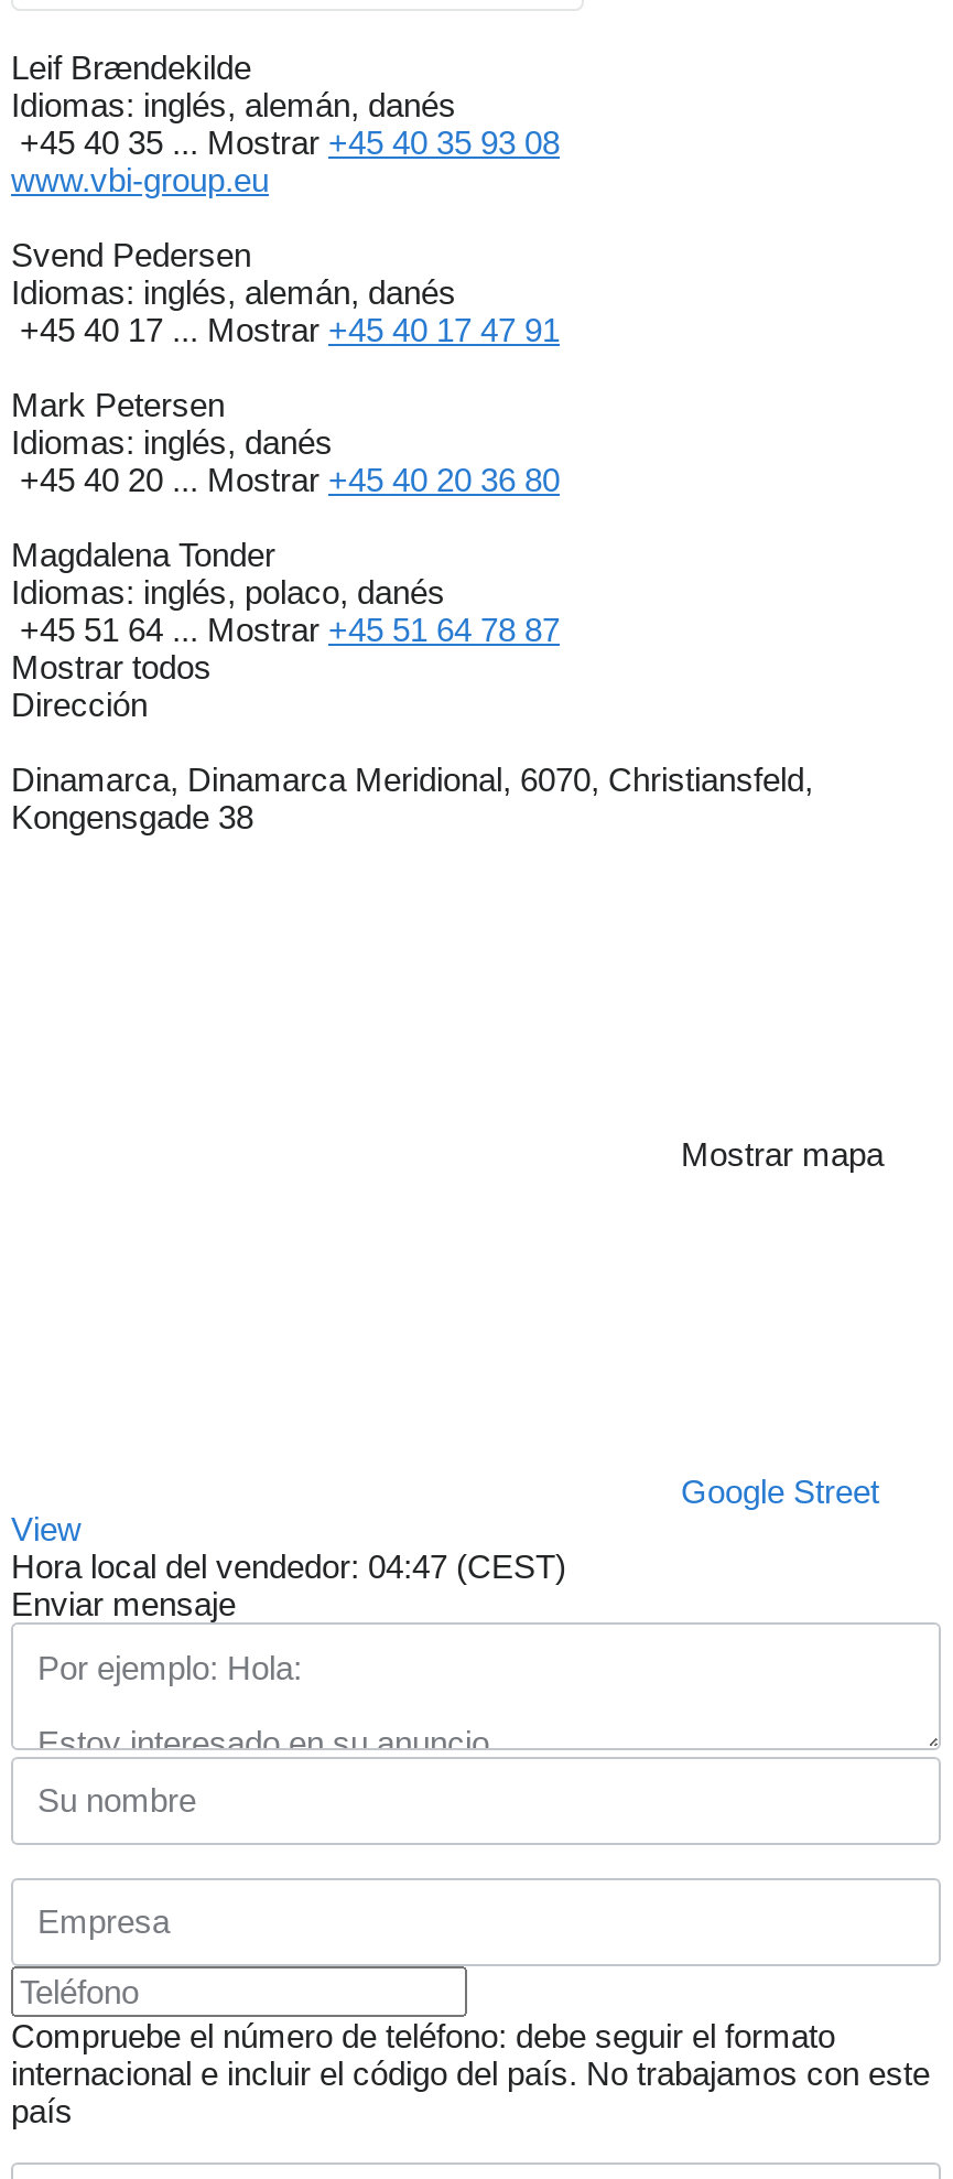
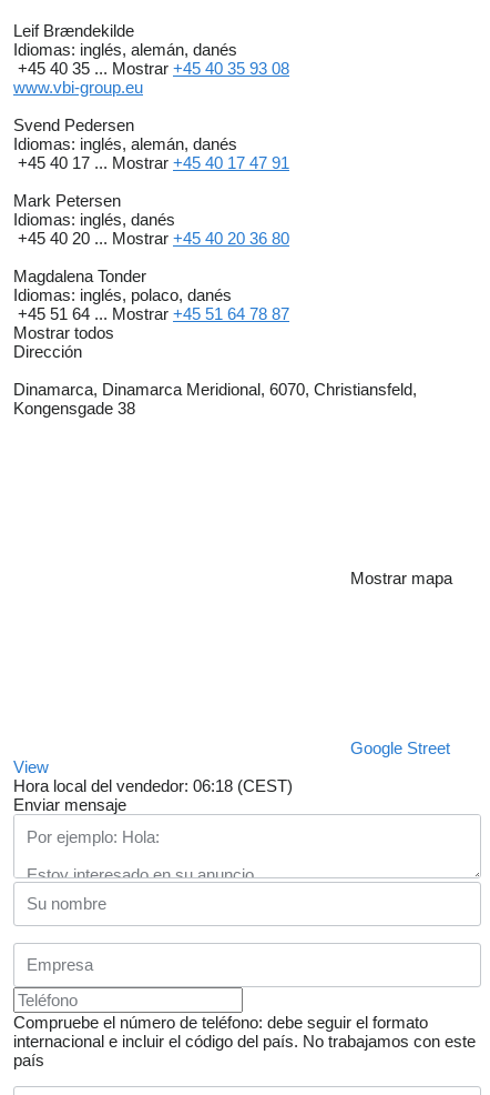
[11,1546,566,1584] Hora local del vendedor: 04:47 (CEST) -> [13,776,293,795] Hora local del vendedor: 06:18 (CEST)

